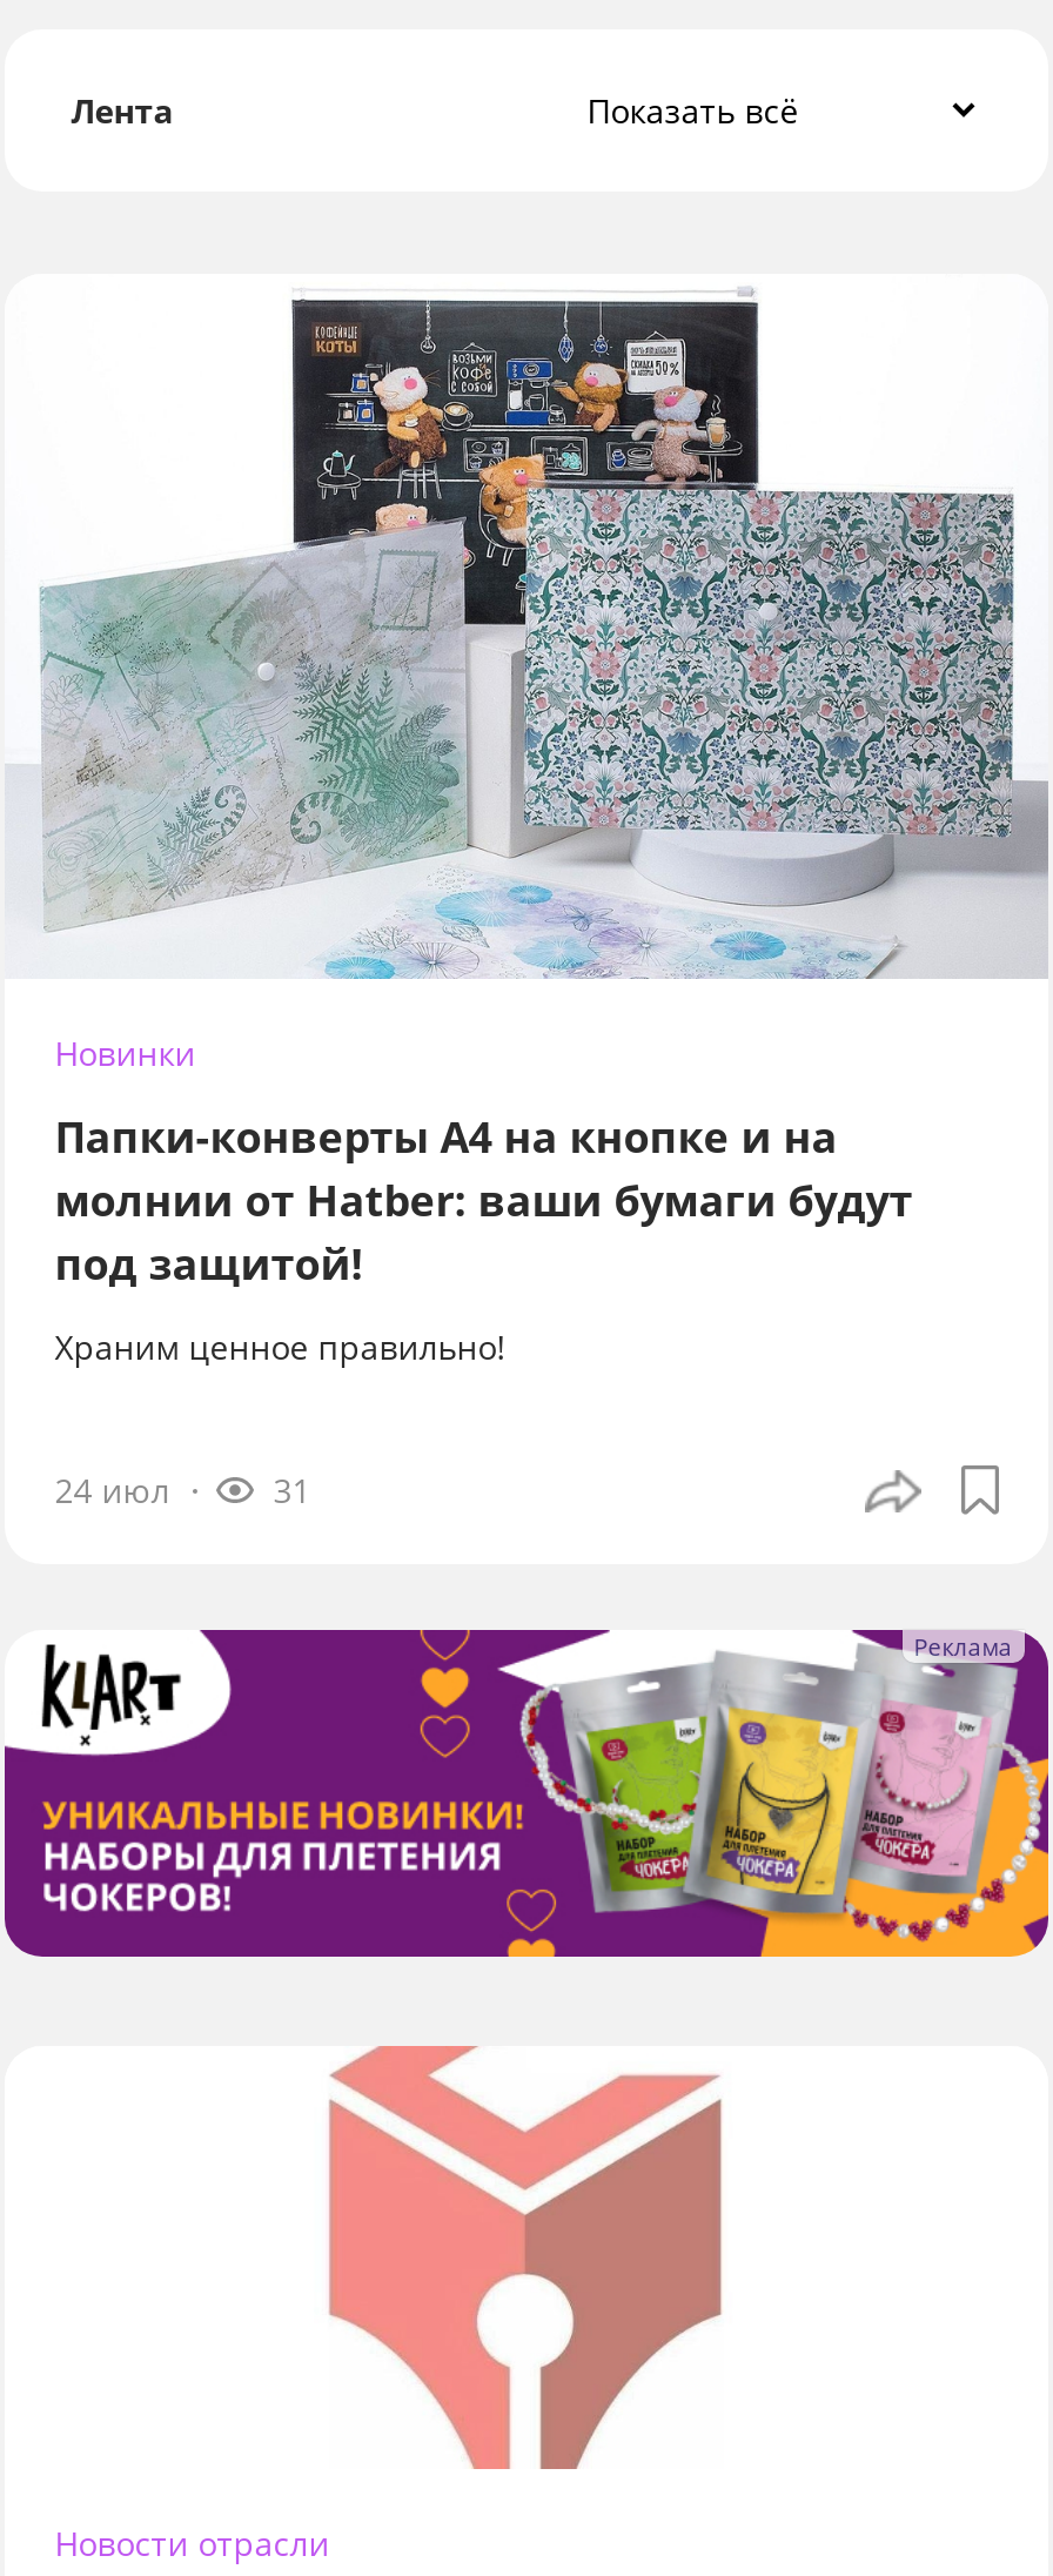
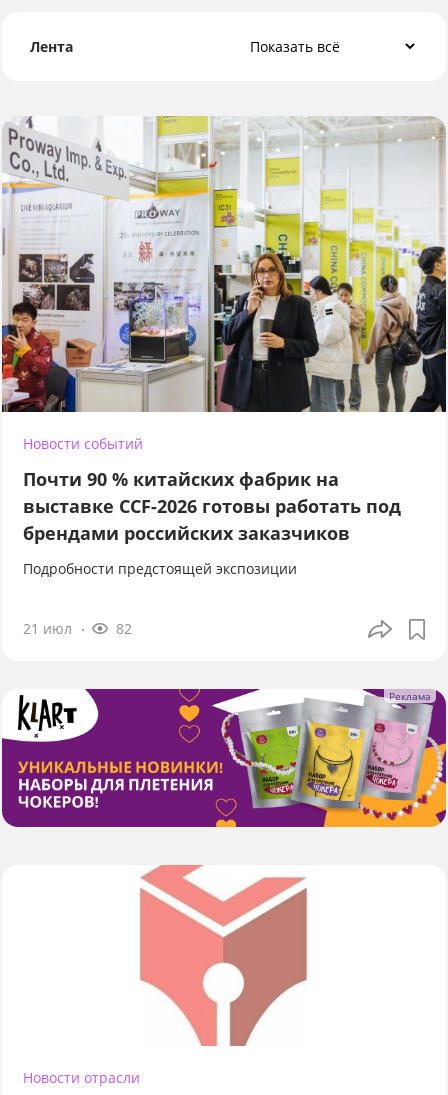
[7,283,1046,1075] [image] | Новинки -> [3,115,445,453] [image] | Новости событий
[55,1108,913,1292] Папки-конверты А4 на кнопке и на | молнии от Hatber: ваши бумаги будут | под защитой! -> [23,467,401,545] Почти 90 % китайских фабрик на | выставке CCF-2026 готовы работать под | брендами российских заказчиков
[55,1324,506,1369] Храним ценное правильно! -> [23,559,297,578] Подробности предстоящей экспозиции
[55,1467,311,1511] 24 июл | 31 -> [23,619,132,638] 21 июл | 82

